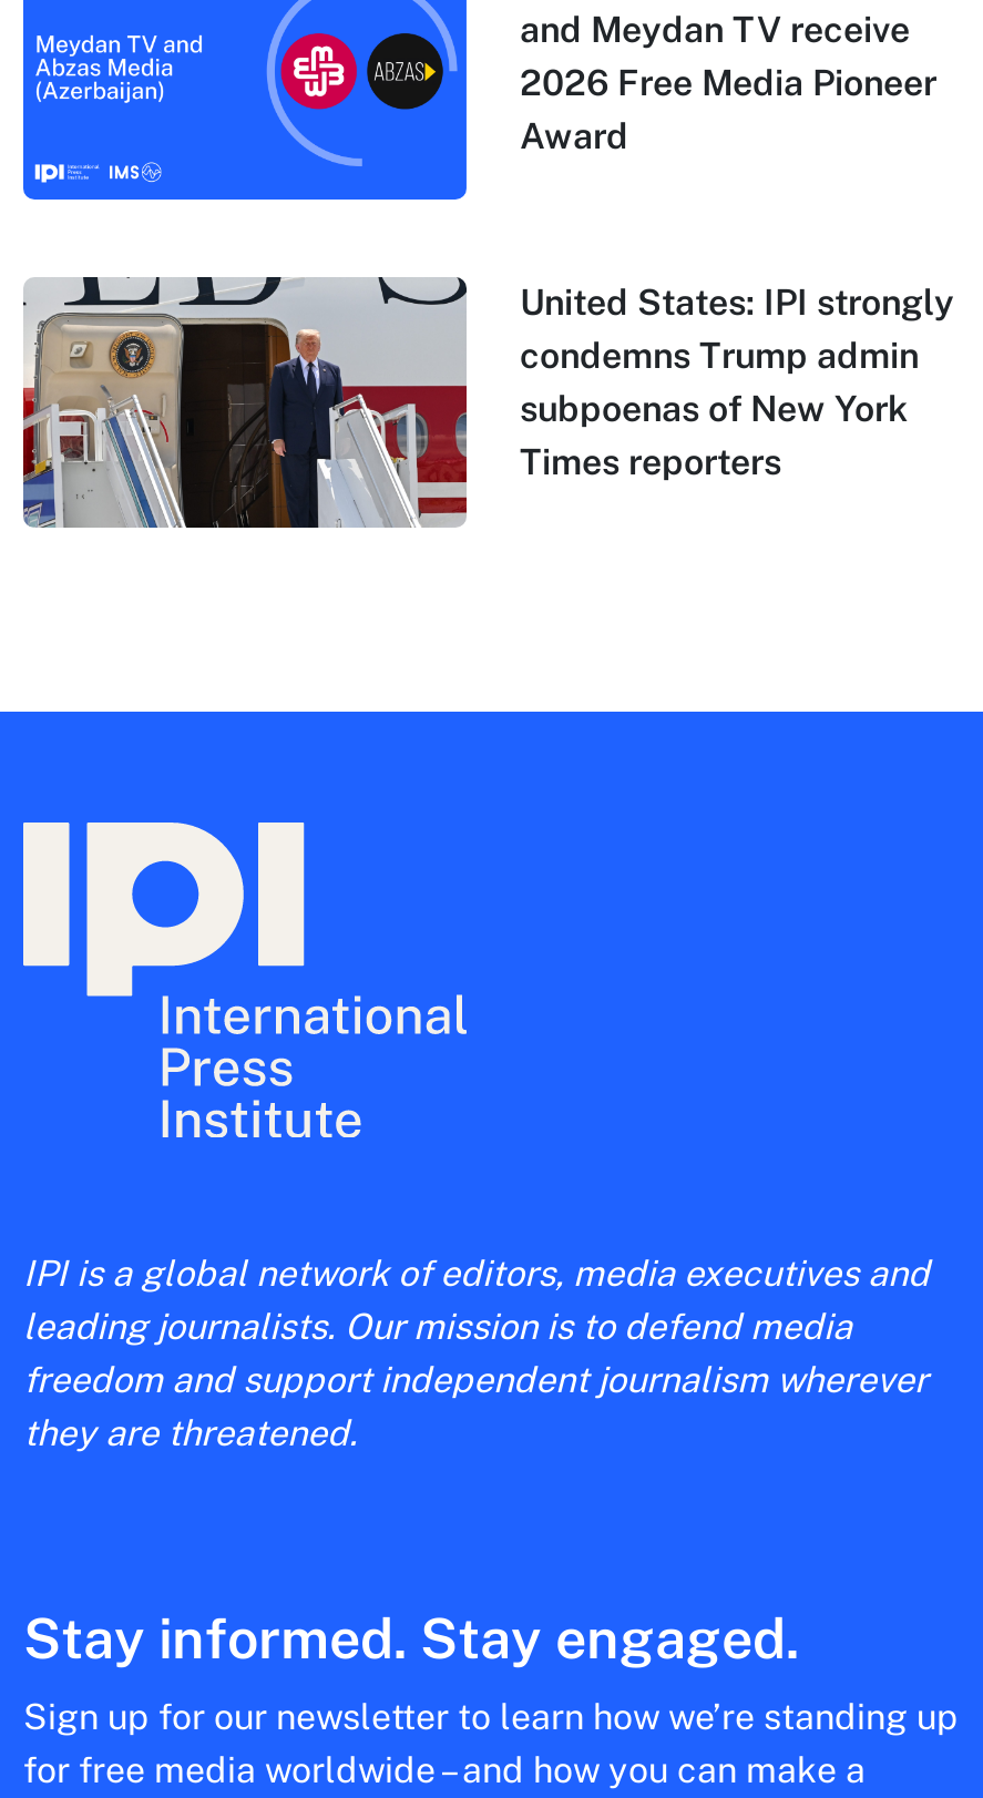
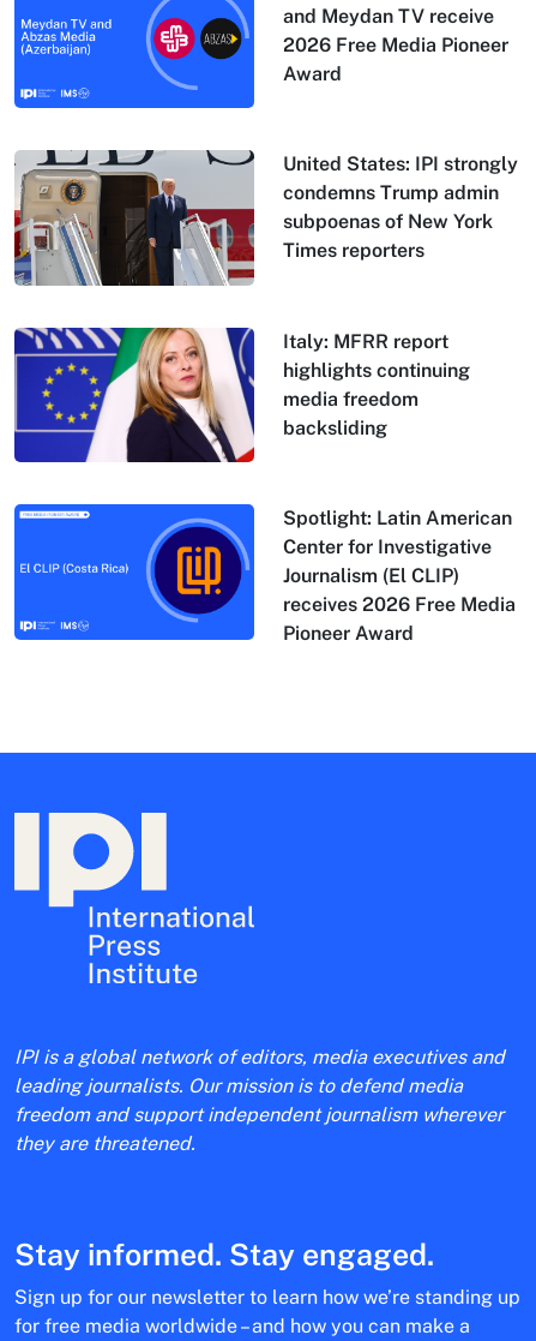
none -> [13,327,470,475] [image] | Italy: MFRR report | highlights continuing | media freedom | backsliding
none -> [13,503,516,653] [image] | Spotlight: Latin American | Center for Investigative | Journalism (El CLIP) | receives 2026 Free Media | Pioneer Award

